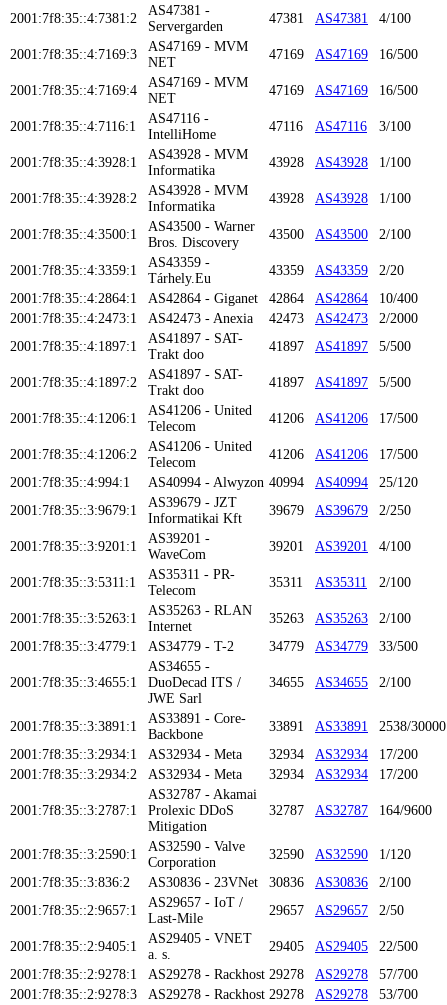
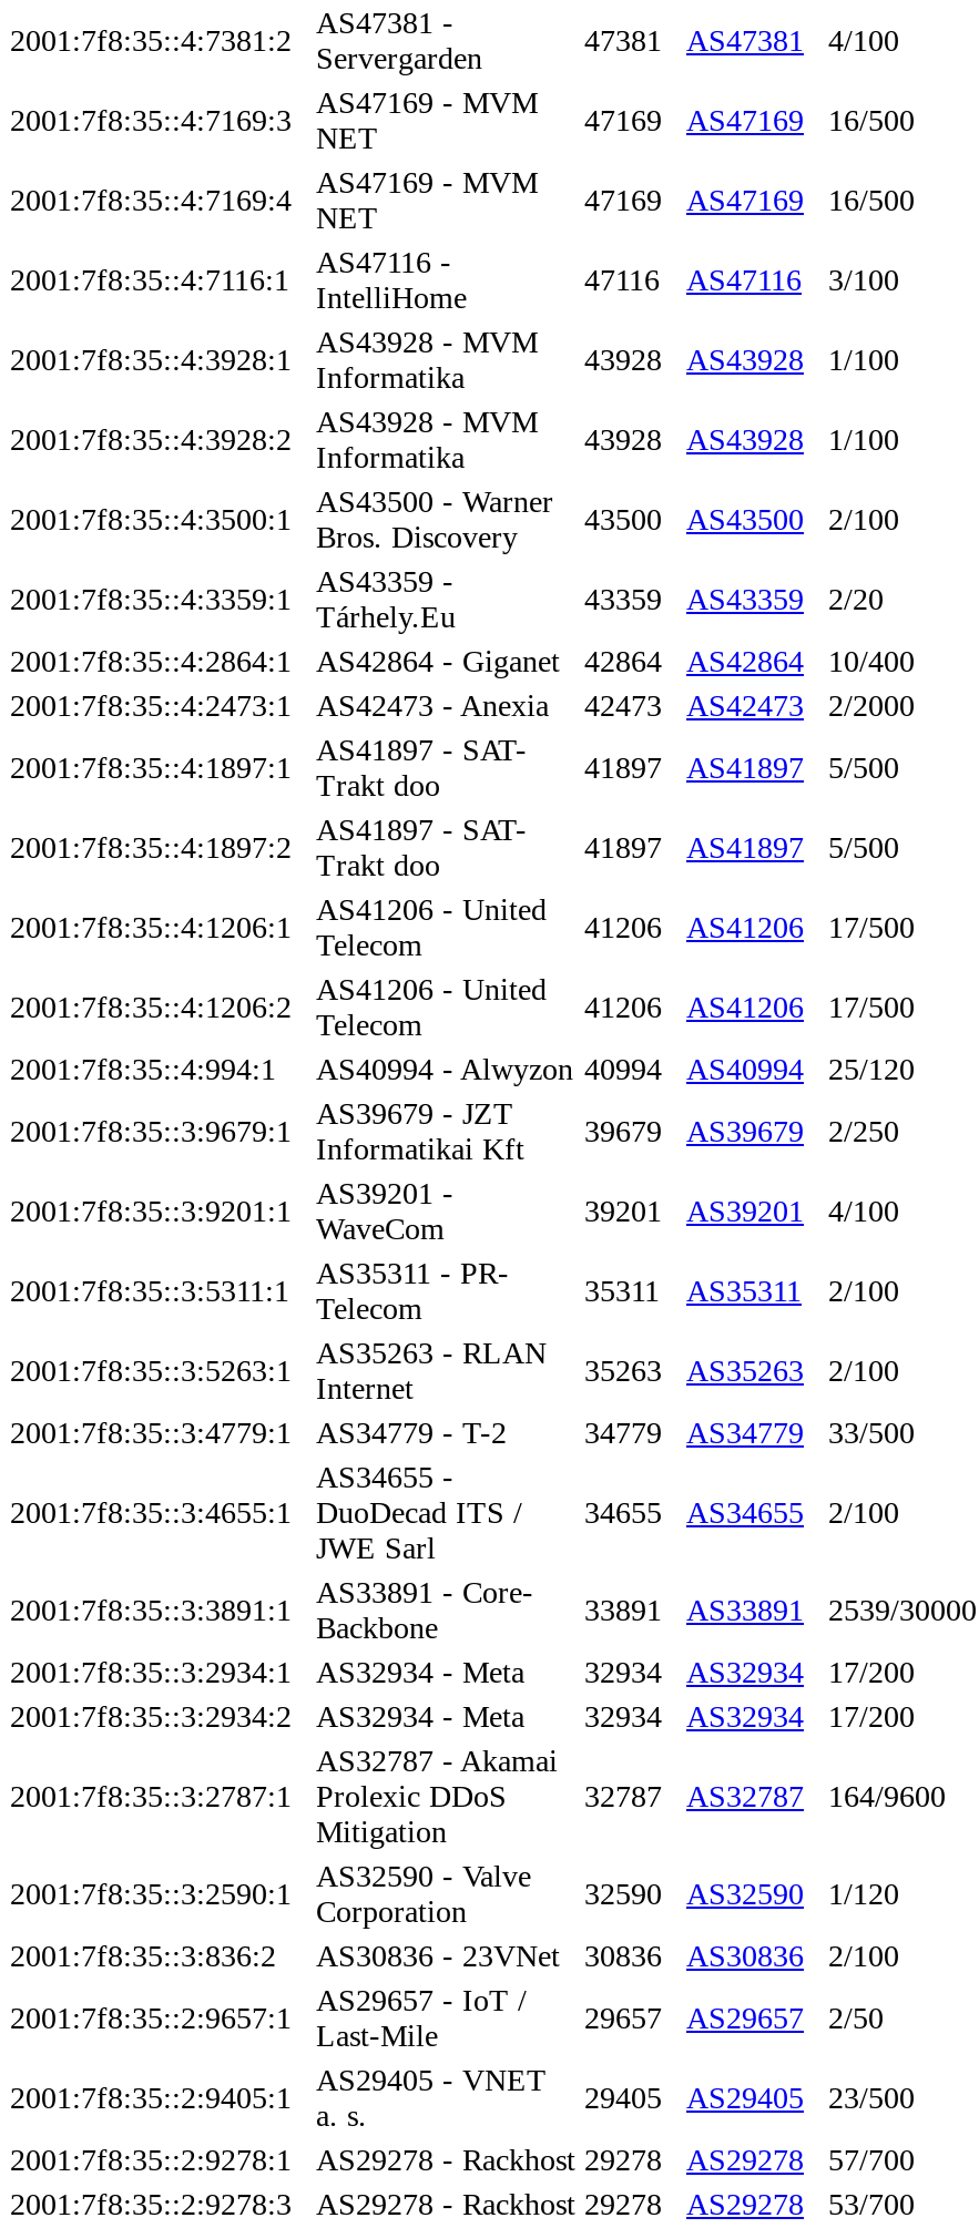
[269,719,446,734] 33891 AS33891 2538/30000 -> [584,1595,977,1628] 33891 AS33891 2539/30000
[269,939,418,954] 29405 AS29405 22/500 -> [584,2083,915,2116] 29405 AS29405 23/500

